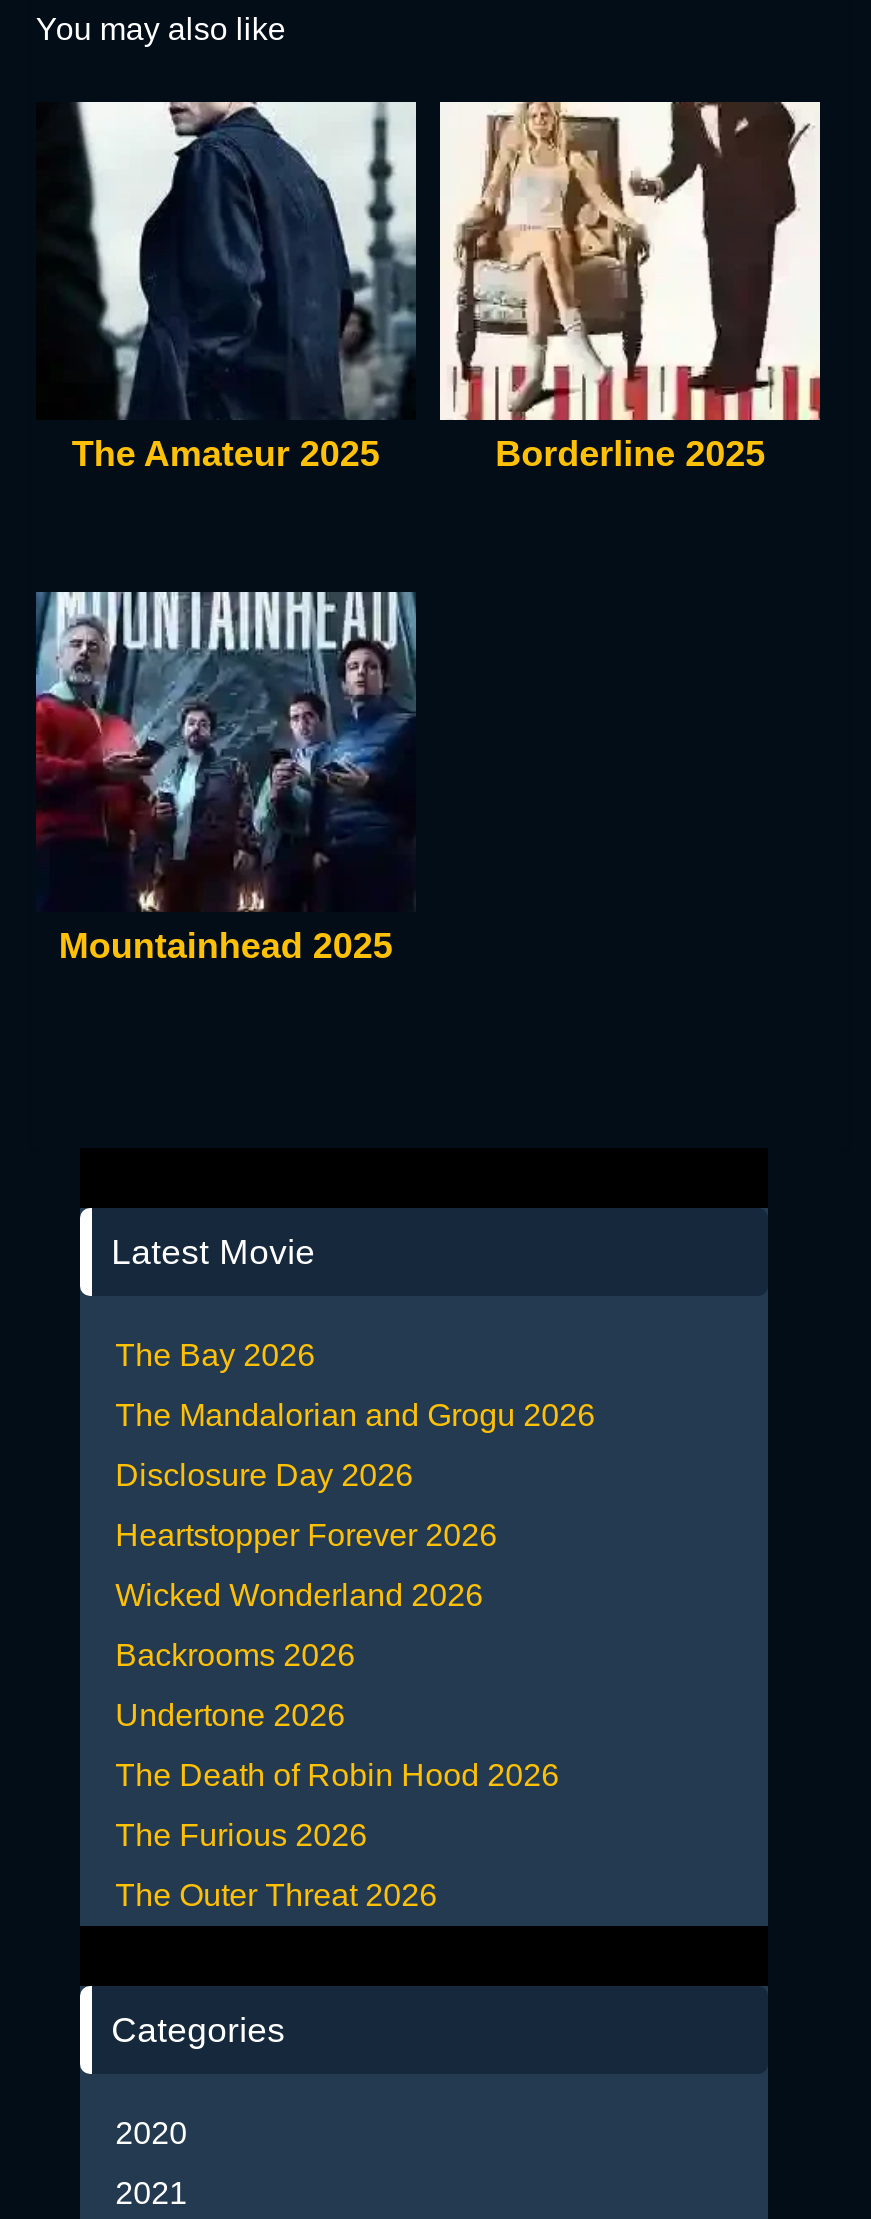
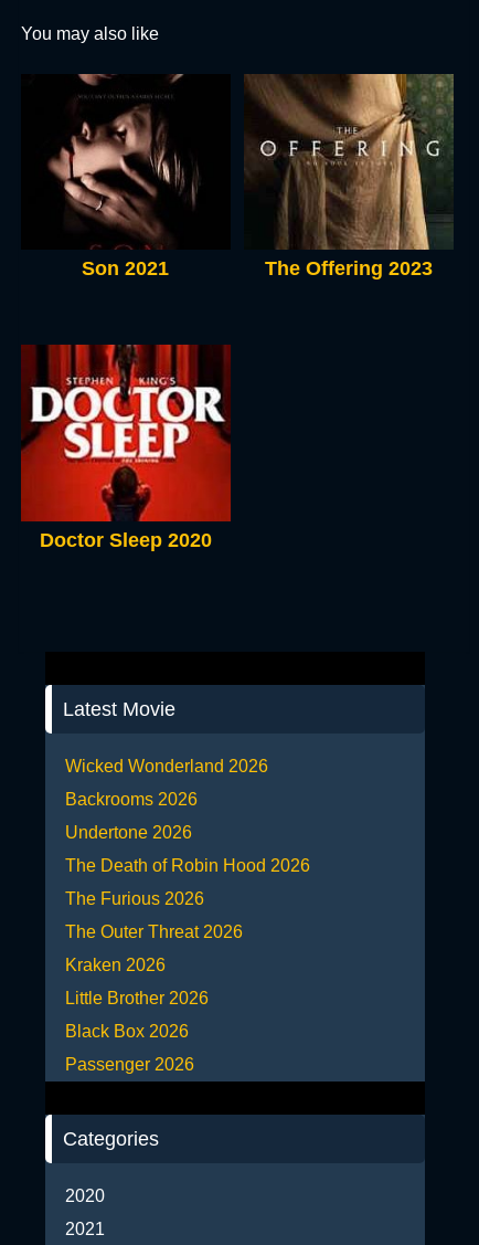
[72,100,765,475] [image] | The Amateur 2025 | Borderline 2025 -> [42,73,433,280] [image] | Son 2021 | The Offering 2023
[438,100,822,422] [image] -> [244,73,454,250] [image]
[34,590,418,965] [image] | Mountainhead 2025 -> [20,344,232,551] [image] | Doctor Sleep 2020
[115,1337,595,1551] The Bay 2026 | The Mandalorian and Grogu 2026 | Disclosure Day 2026 | Heartstopper Forever 2026 -> none
moved [115,1577,559,1911] -> [65,756,310,941]: Wicked Wonderland 2026 | Backrooms 2026 | Undertone 2026 | The Death of Robin Hood 2026 | The Furious 2026 | The Outer Threat 2026
none -> [65,955,208,1073] Kraken 2026 | Little Brother 2026 | Black Box 2026 | Passenger 2026

